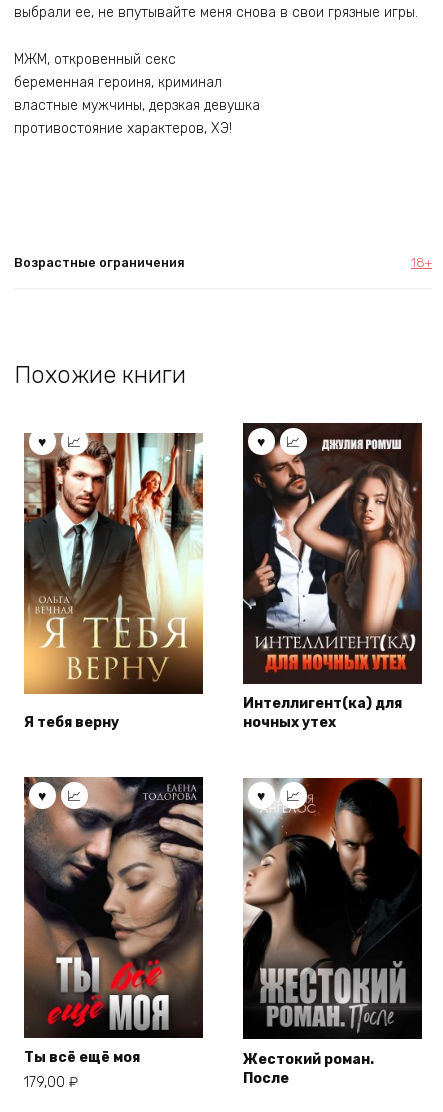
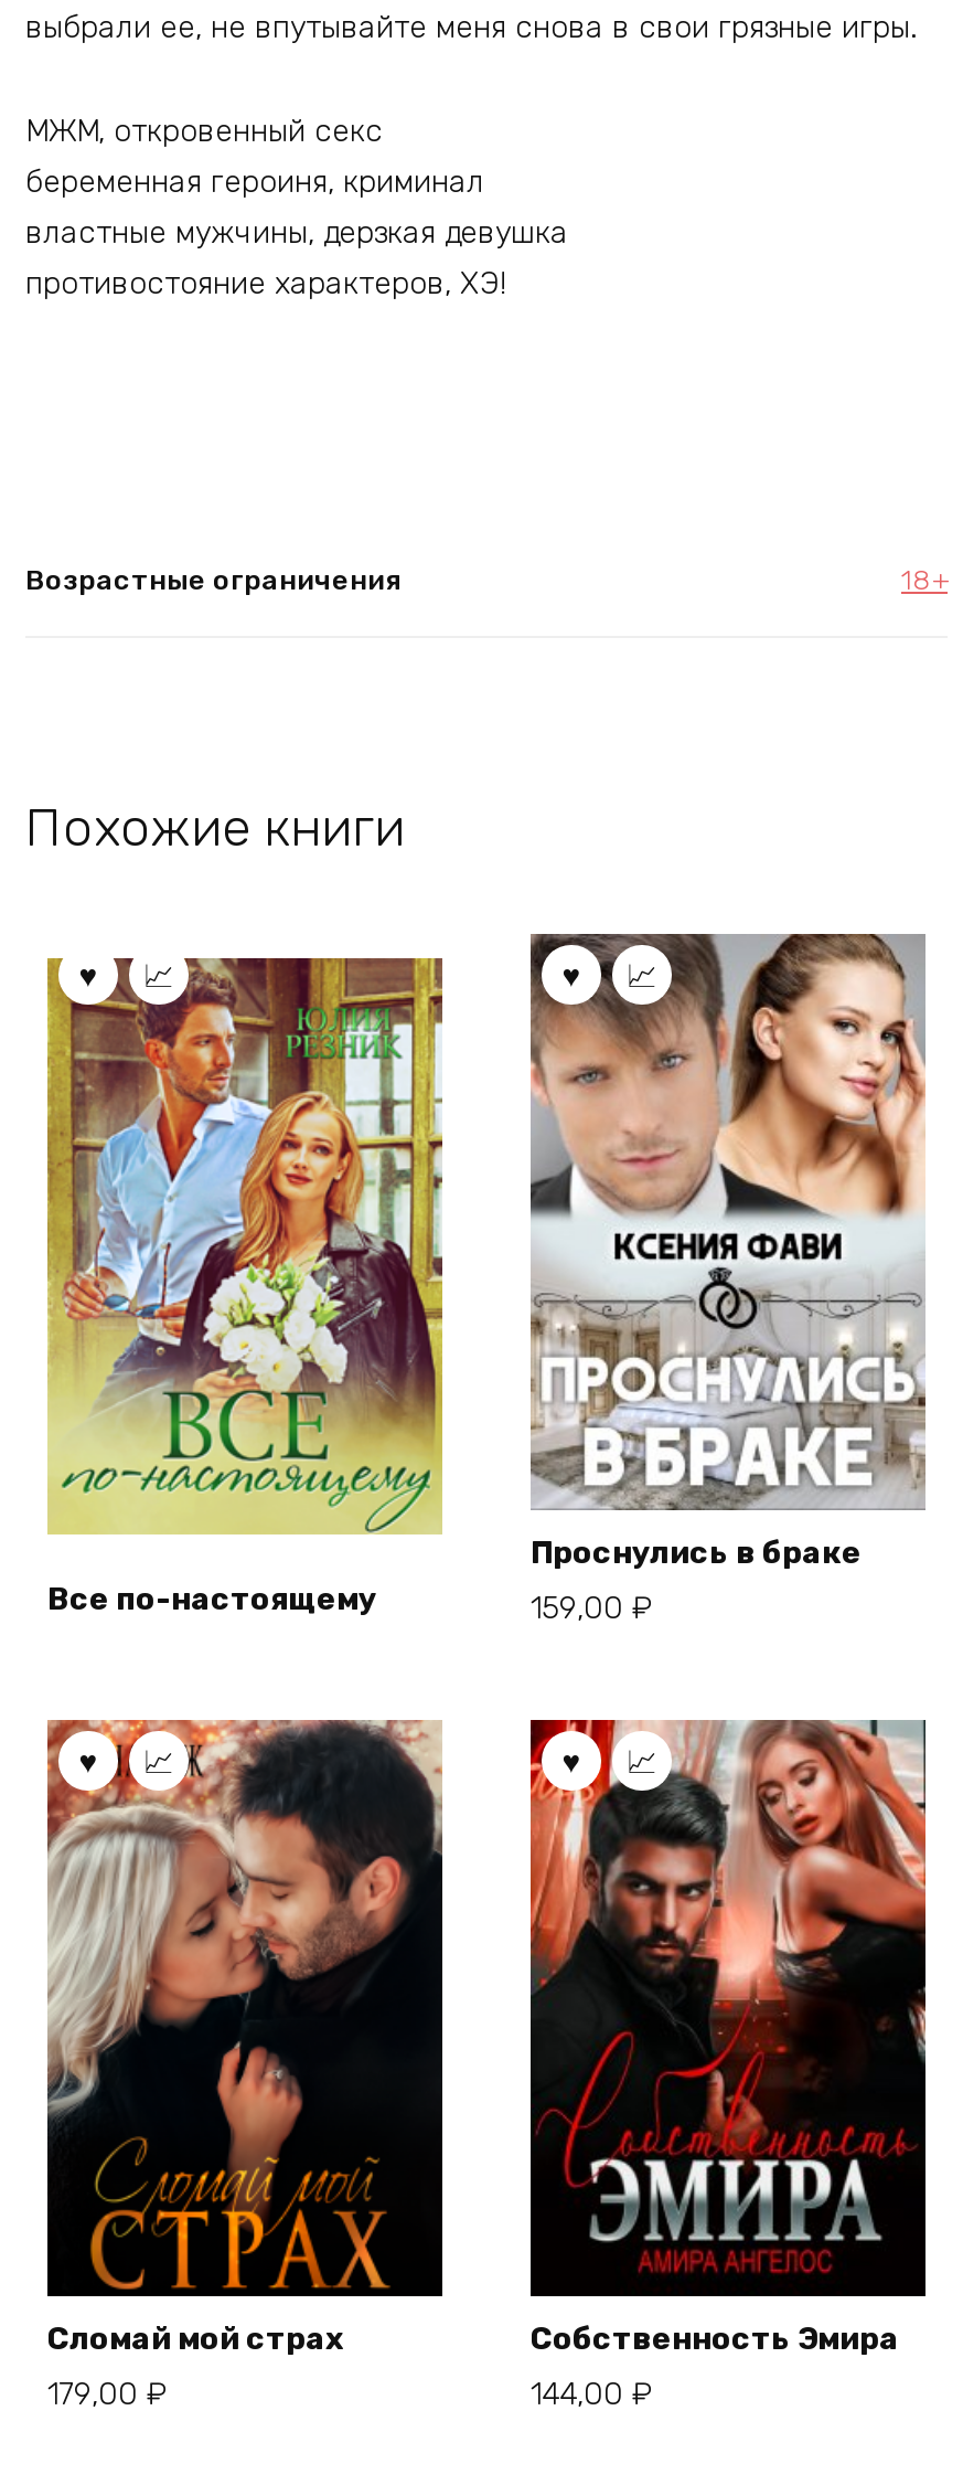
[242,423,423,731] [image] | Интеллигент(ка) для | ночных утех -> [528,934,925,1627] [image] | Проснулись в браке | 159,00 ₽
[23,432,204,731] [image] | Я тебя верну -> [45,956,445,1619] [image] | Все по-настоящему
[23,776,204,1066] [image] | Ты всё ещё моя -> [45,1718,445,2358] [image] | Сломай мой страх
[242,777,423,1087] [image] | Жестокий роман. | После -> [528,1718,928,2413] [image] | Собственность Эмира | 144,00 ₽

